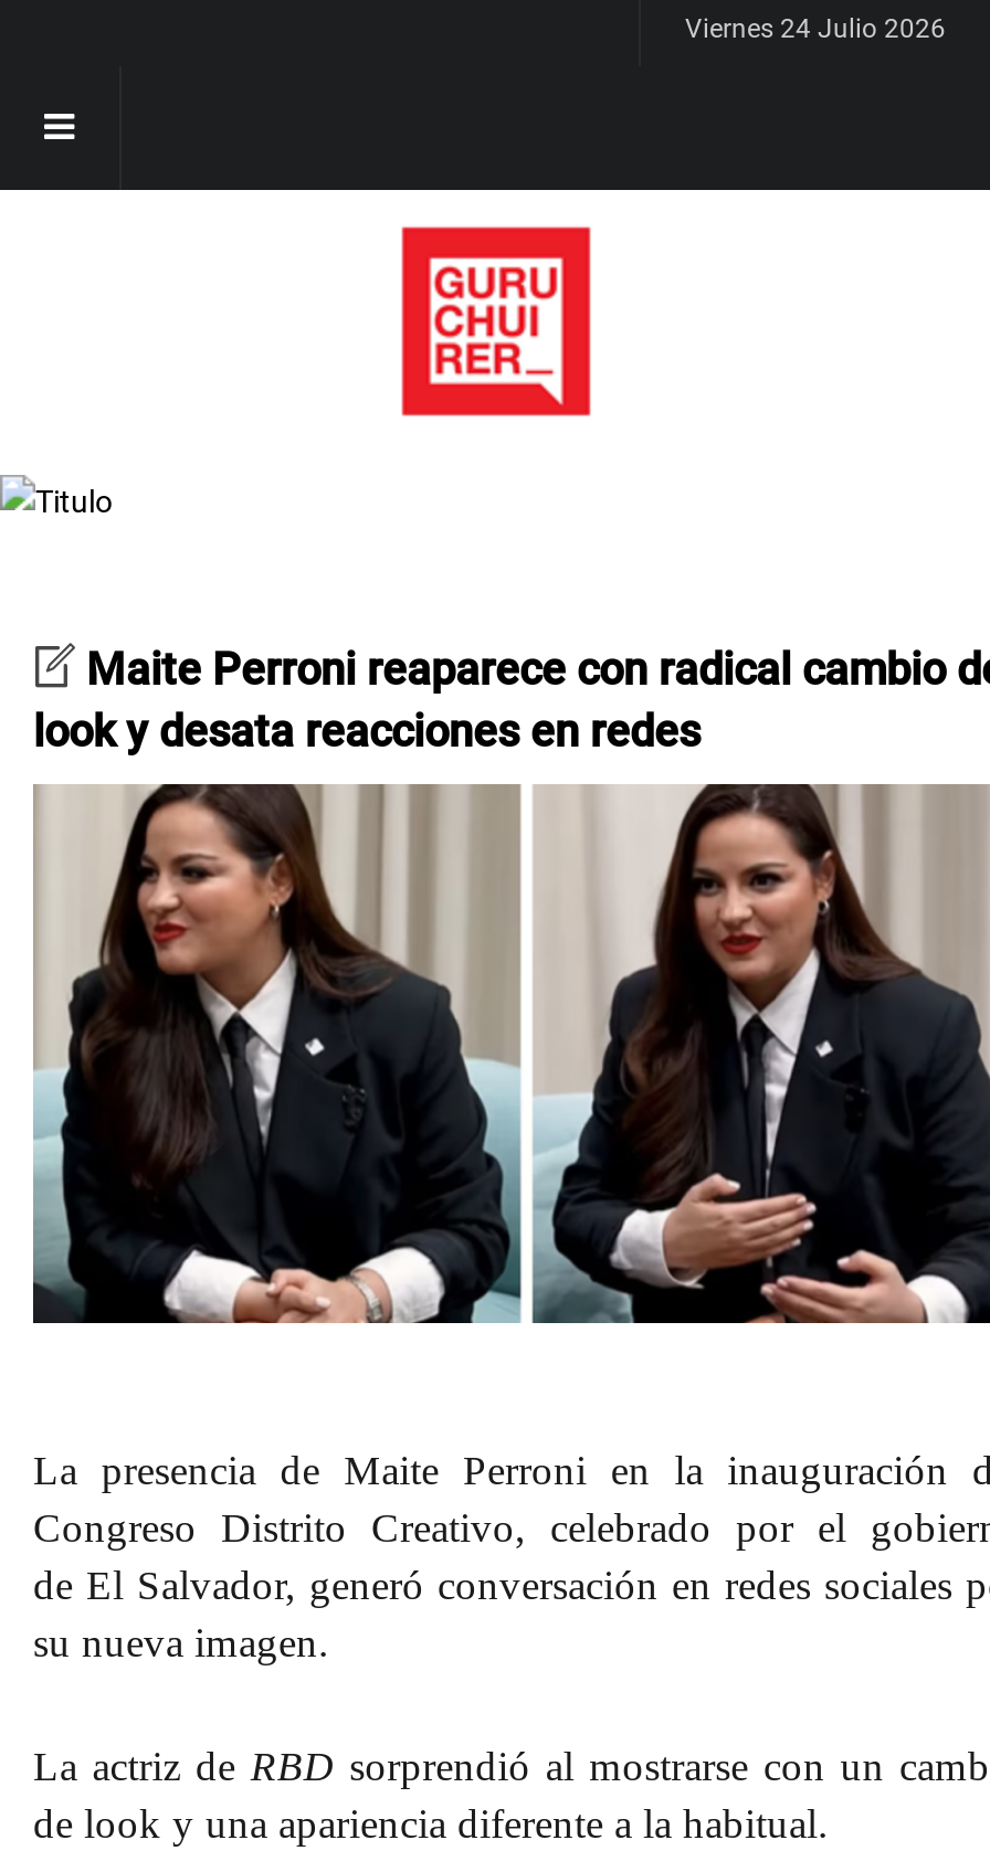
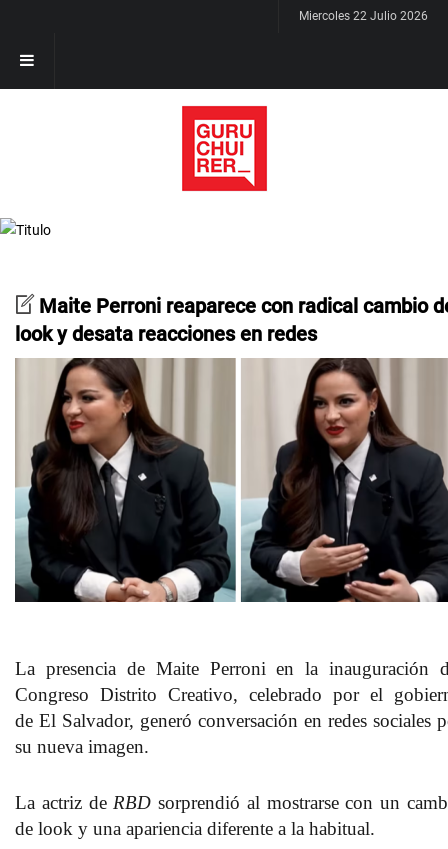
[685,13,946,44] Viernes 24 Julio 2026 -> [299,9,428,23] Miercoles 22 Julio 2026

